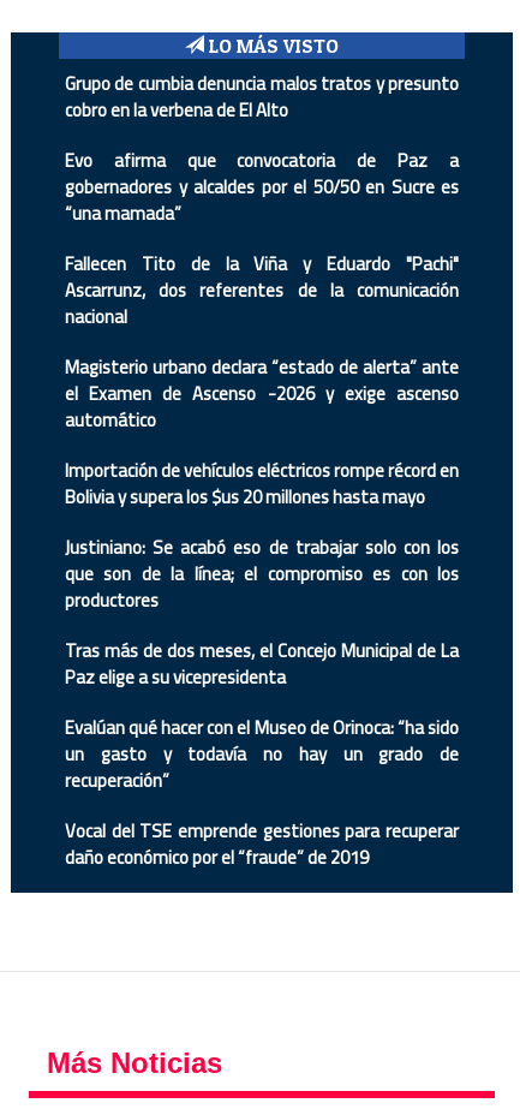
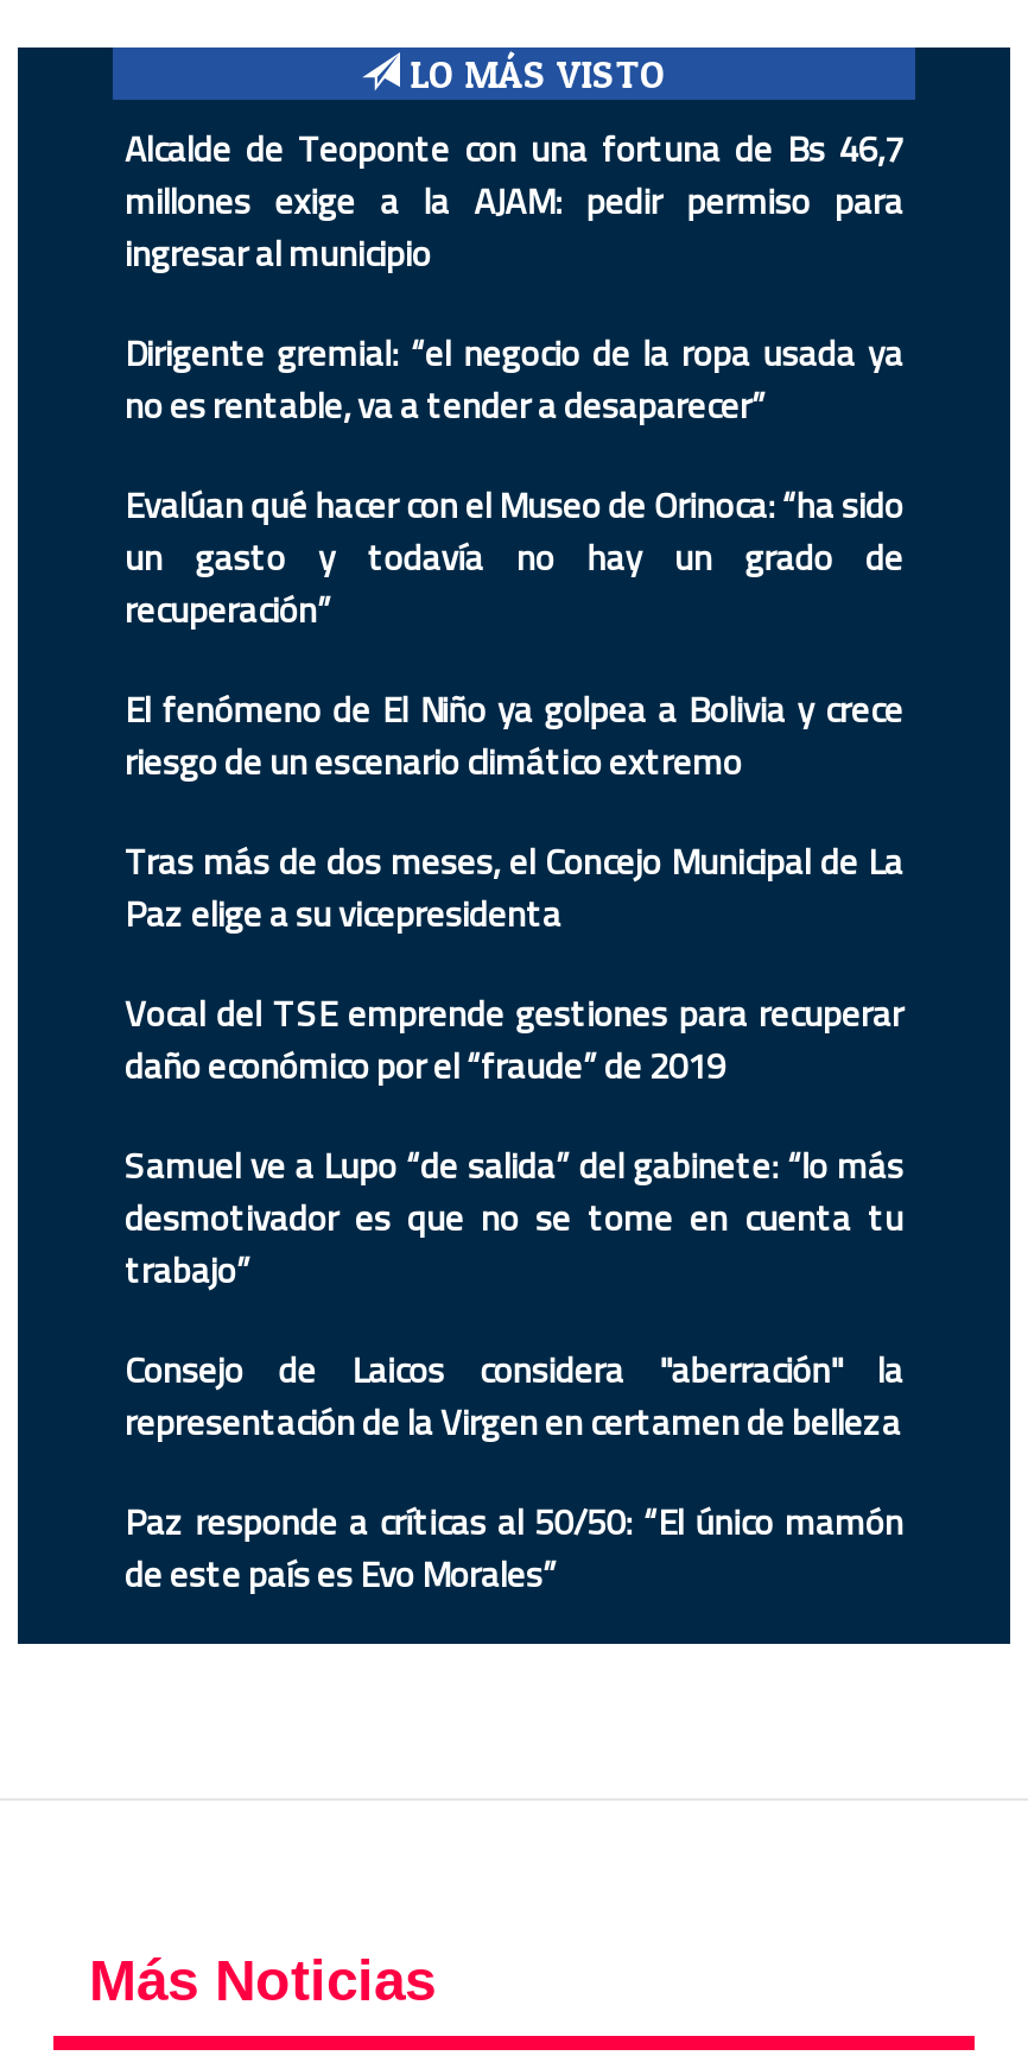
[65,66,459,618] Grupo de cumbia denuncia malos tratos y presunto | cobro en la verbena de El Alto | Evo afirma que convocatoria de Paz a | gobernadores y alcaldes por el 50/50 en Sucre es | “una mamada” | Fallecen Tito de la Viña y Eduardo "Pachi" | Ascarrunz, dos referentes de la comunicación | nacional | Magisterio urbano declara “estado de alerta” ante | el Examen de Ascenso -2026 y exige ascenso | automático | Importación de vehículos eléctricos rompe récord en | Bolivia y supera los $us 20 millones hasta mayo | Justiniano: Se acabó eso de trabajar solo con los | que son de la línea; el compromiso es con los | productores -> [125,114,903,440] Alcalde de Teoponte con una fortuna de Bs 46,7 | millones exige a la AJAM: pedir permiso para | ingresar al municipio | Dirigente gremial: “el negocio de la ropa usada ya | no es rentable, va a tender a desaparecer”
moved [65,633,459,695] -> [125,827,903,948]: Tras más de dos meses, el Concejo Municipal de La | Paz elige a su vicepresidenta
moved [65,710,459,771] -> [125,471,903,592]: Evalúan qué hacer con el Museo de Orinoca: “ha sido | un gasto y todavía no hay un grado de
none -> [125,675,903,796] El fenómeno de El Niño ya golpea a Bolivia y crece | riesgo de un escenario climático extremo
moved [65,814,459,875] -> [125,979,903,1100]: Vocal del TSE emprende gestiones para recuperar | daño económico por el “fraude” de 2019
none -> [125,1131,903,1609] Samuel ve a Lupo “de salida” del gabinete: “lo más | desmotivador es que no se tome en cuenta tu | trabajo” | Consejo de Laicos considera "aberración" la | representación de la Virgen en certamen de belleza | Paz responde a críticas al 50/50: “El único mamón | de este país es Evo Morales”

